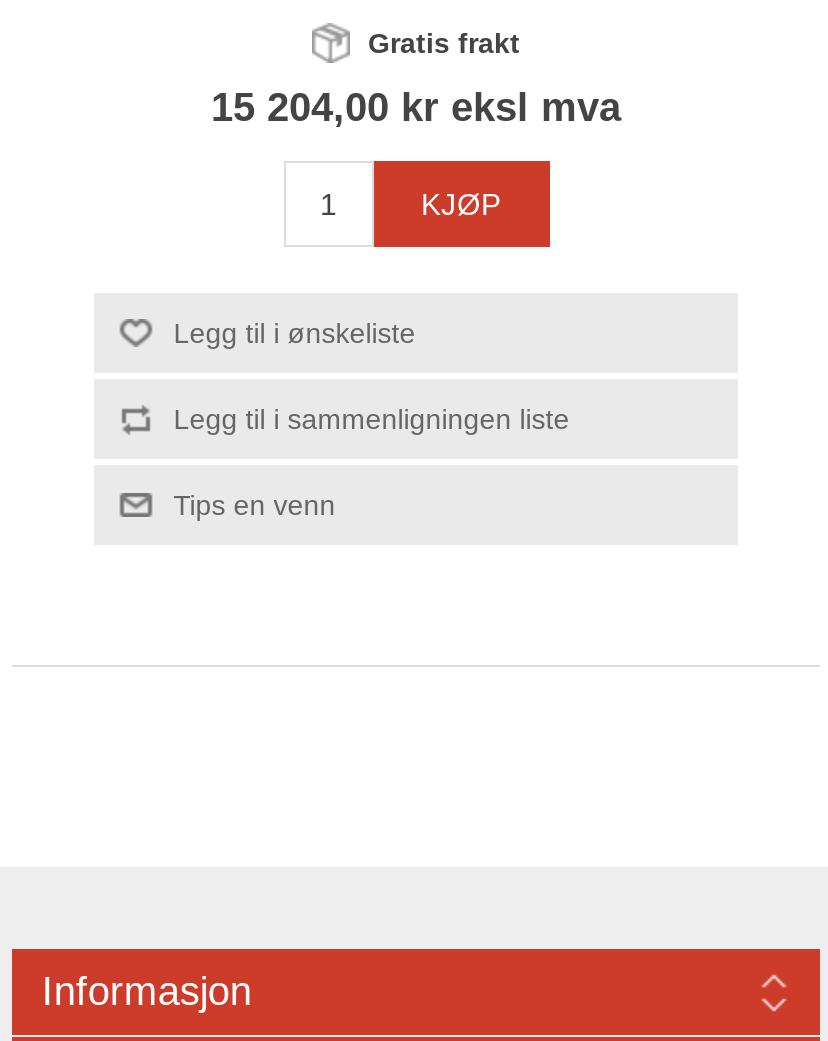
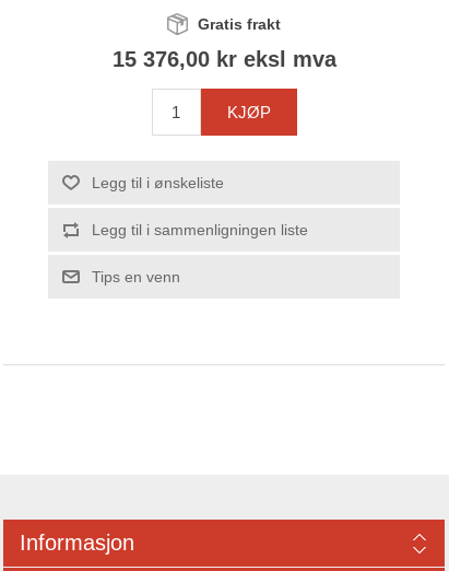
[211,85,621,129] 15 204,00 kr eksl mva -> [112,47,336,71] 15 376,00 kr eksl mva

